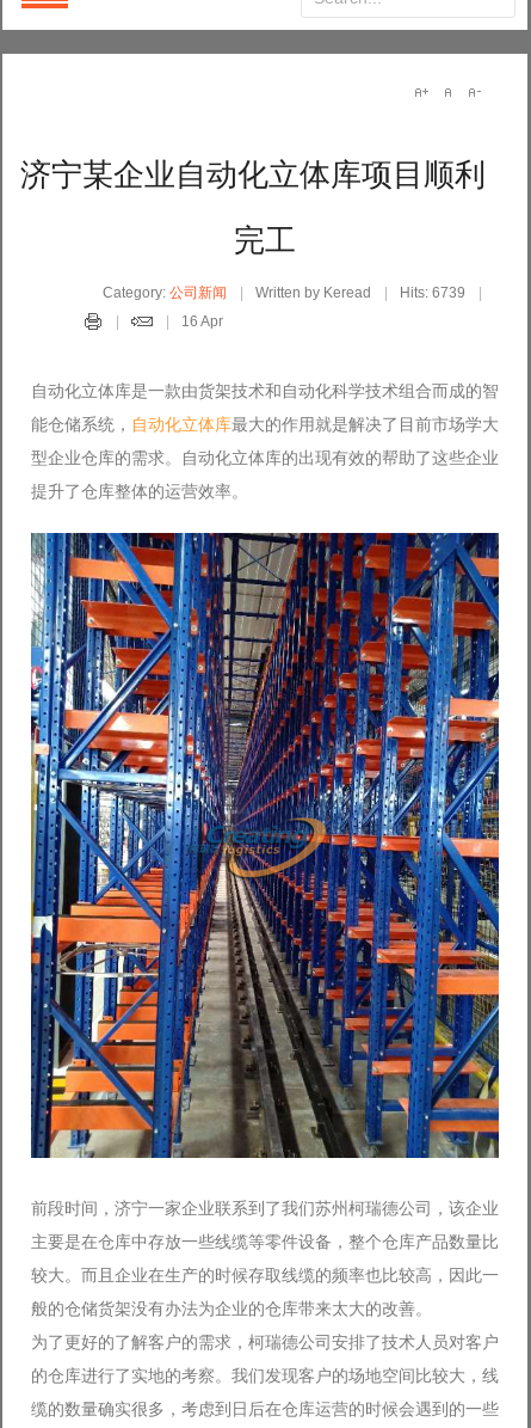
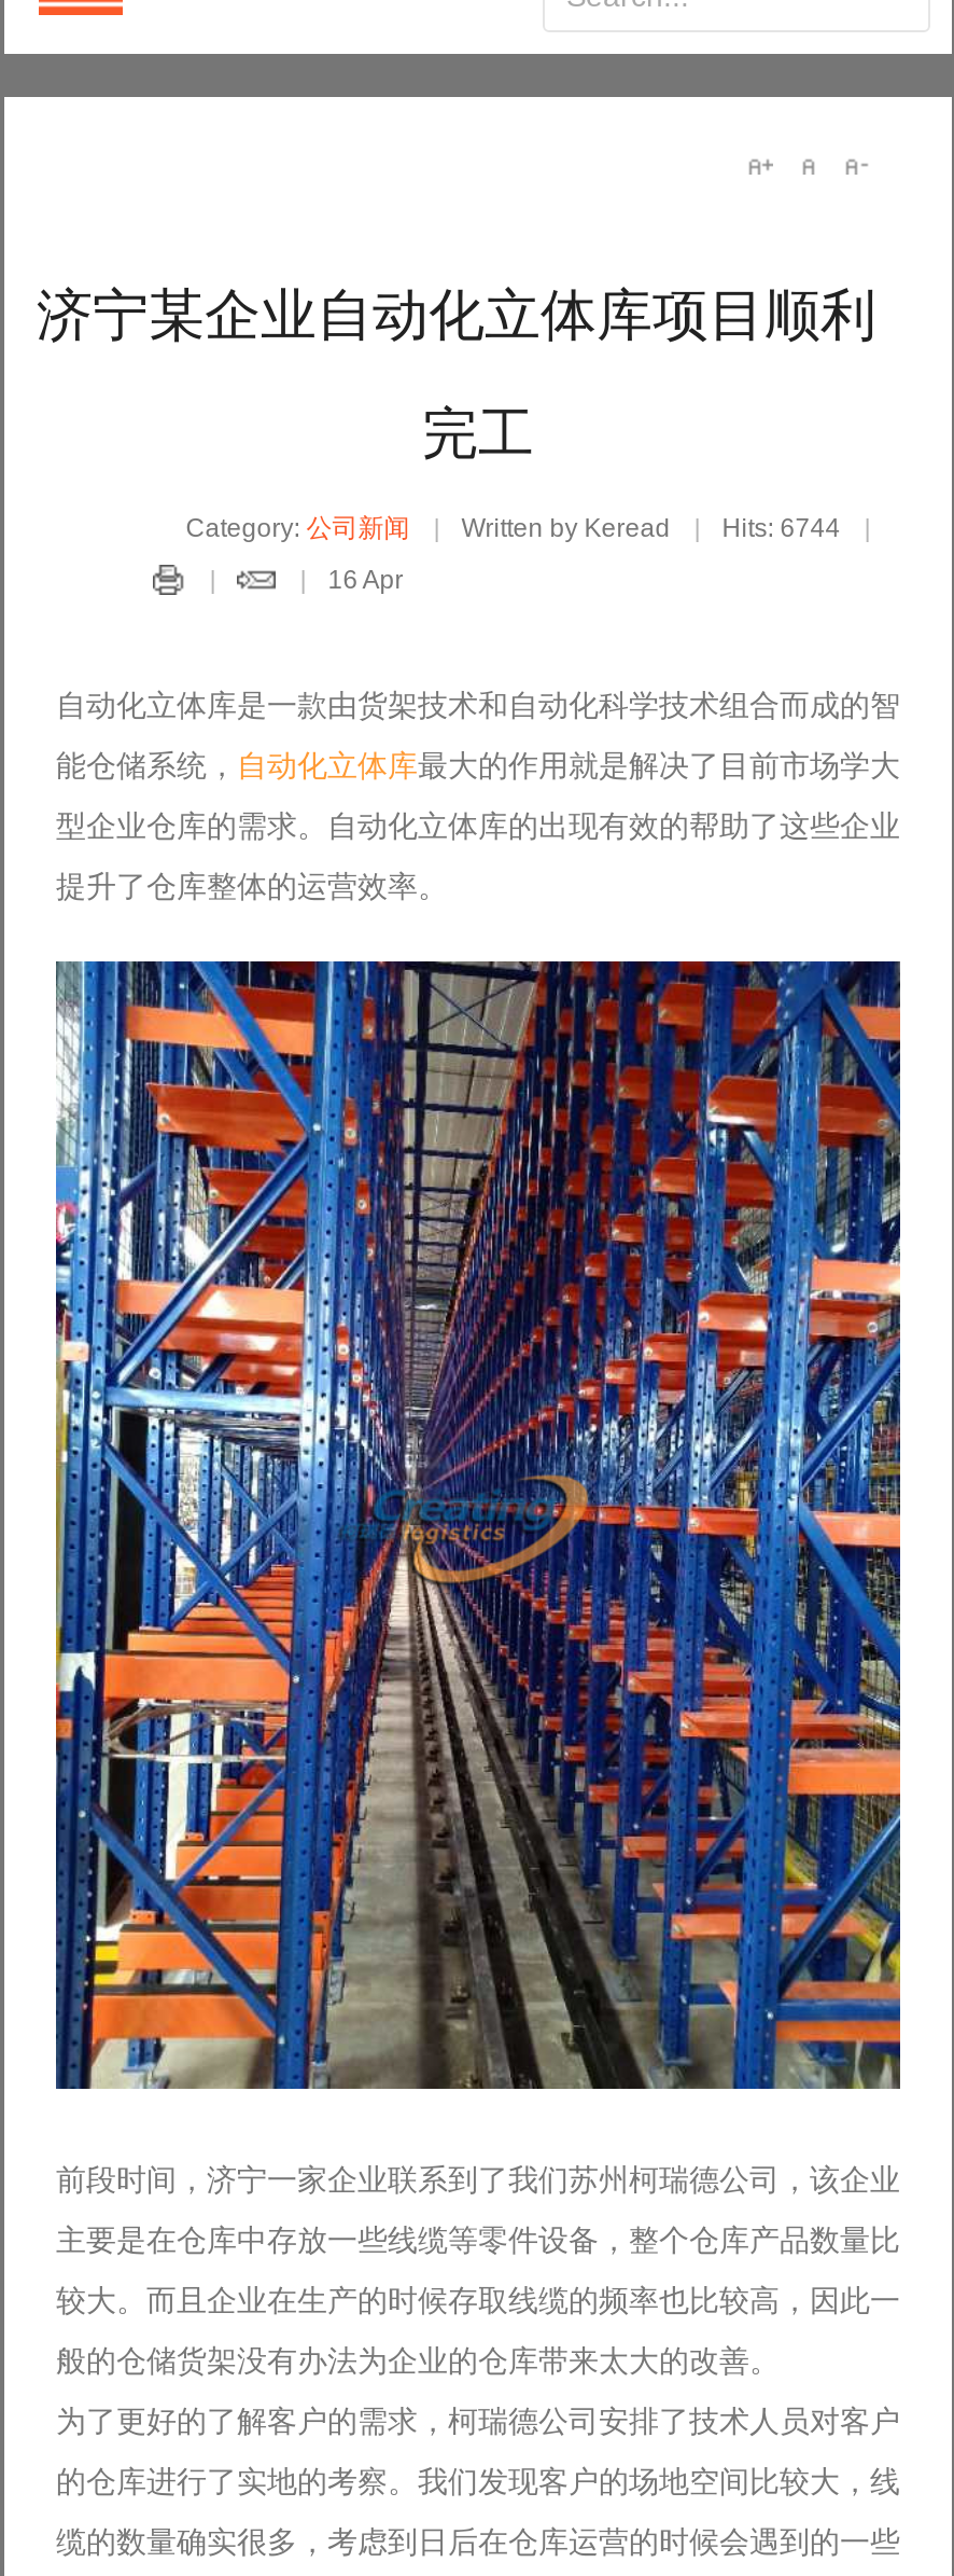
[400,284,469,301] Hits: 6739 -> [722,513,847,543] Hits: 6744

